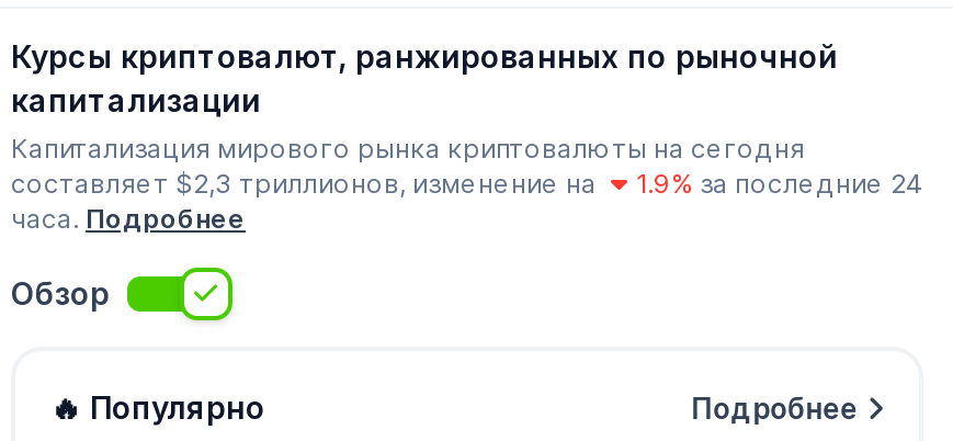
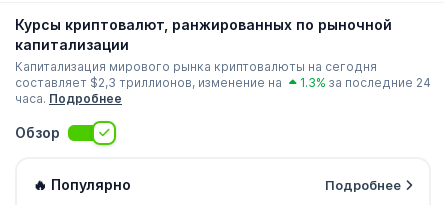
[11,167,923,200] составляет $2,3 триллионов, изменение на 1.9% за последние 24 -> [15,75,431,90] составляет $2,3 триллионов, изменение на 1.3% за последние 24

